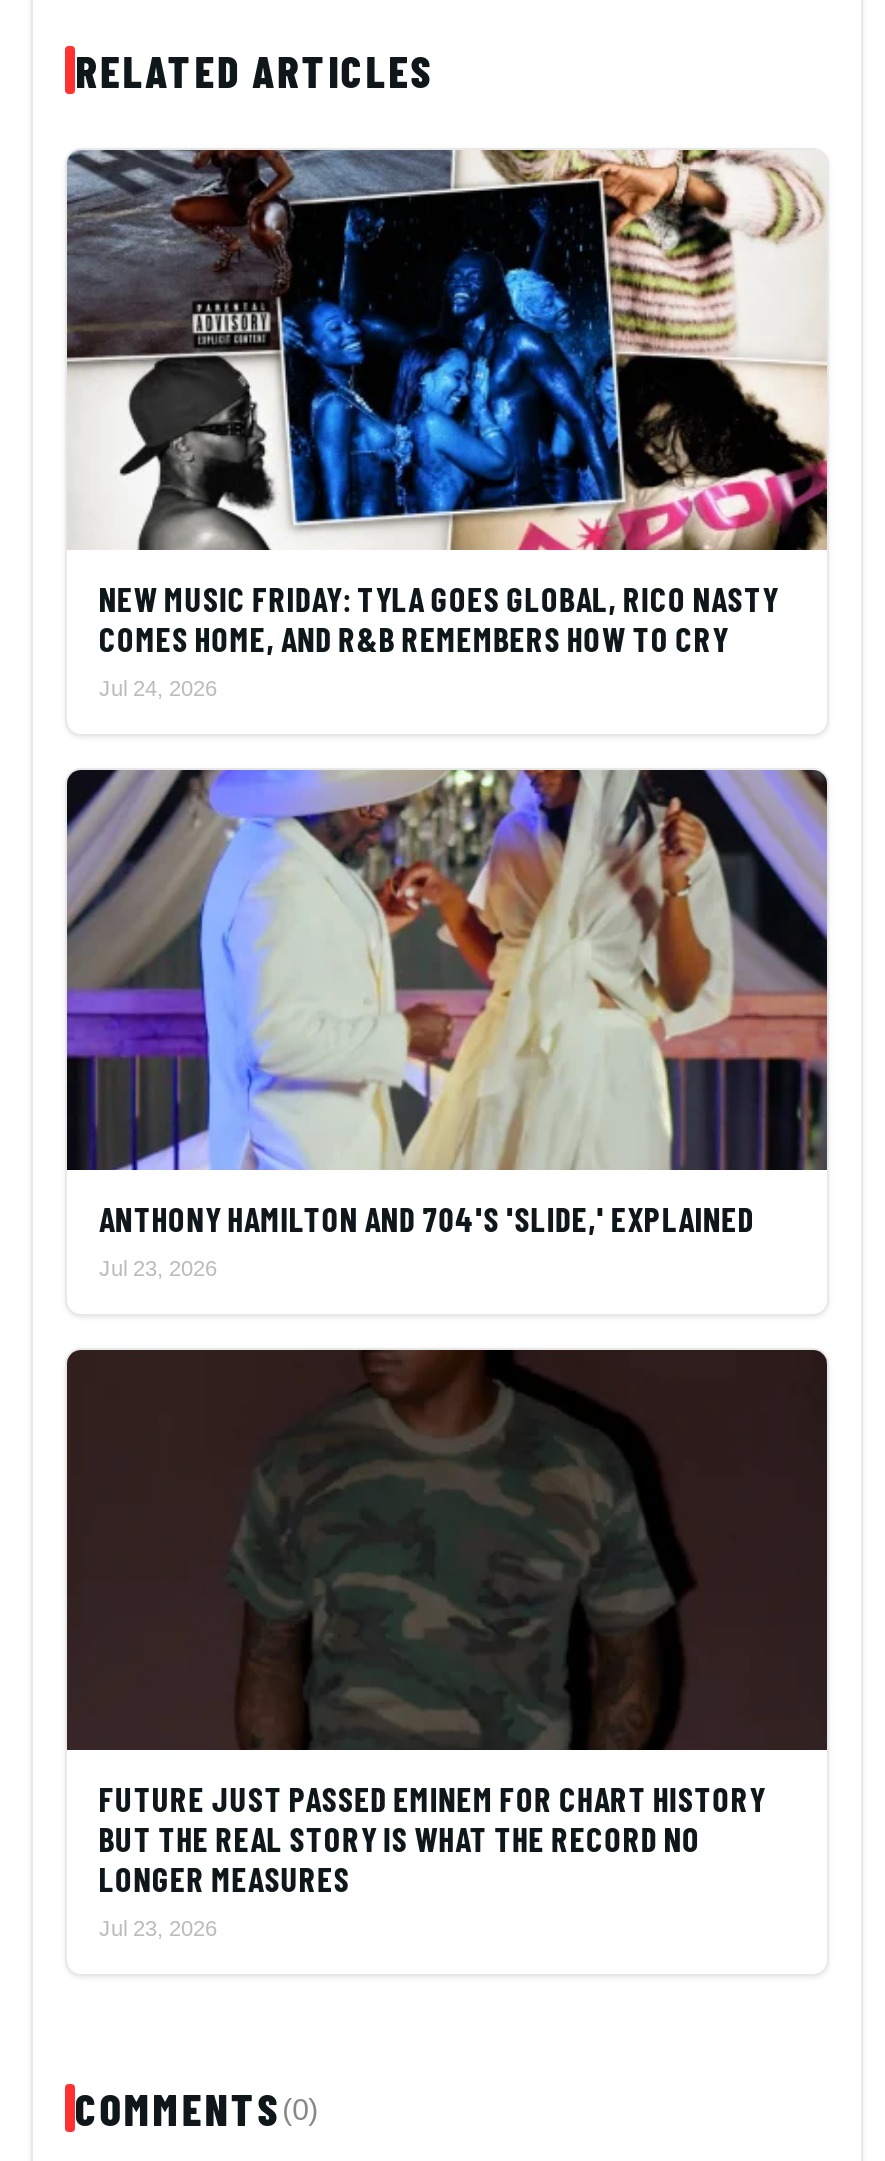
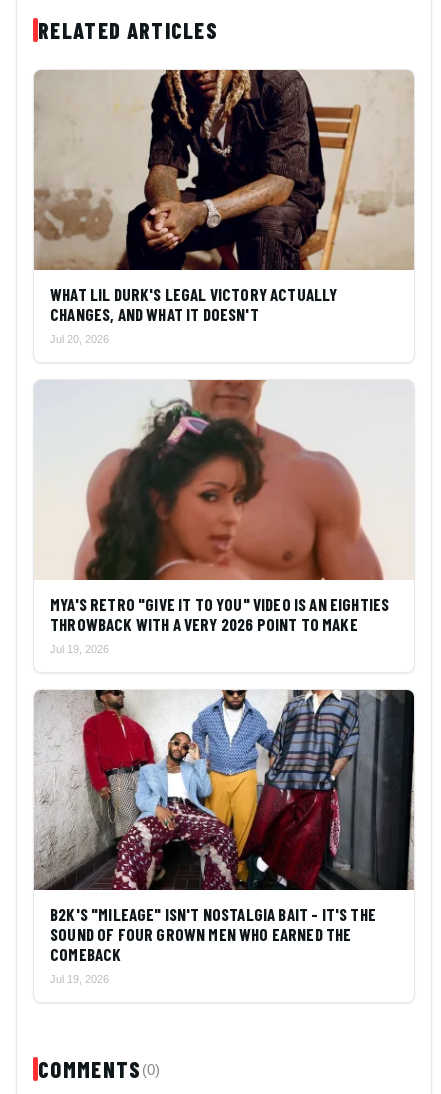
[67,148,829,699] [image] | NEW MUSIC FRIDAY: TYLA GOES GLOBAL, RICO NASTY | COMES HOME, AND R&B REMEMBERS HOW TO CRY | Jul 24, 2026 -> [33,69,414,345] [image] | WHAT LIL DURK'S LEGAL VICTORY ACTUALLY | CHANGES, AND WHAT IT DOESN'T | Jul 20, 2026
[65,768,829,1279] [image] | ANTHONY HAMILTON AND 704'S 'SLIDE,' EXPLAINED | Jul 23, 2026 -> [34,379,414,655] [image] | MYA'S RETRO "GIVE IT TO YOU" VIDEO IS AN EIGHTIES | THROWBACK WITH A VERY 2026 POINT TO MAKE | Jul 19, 2026
[65,1348,827,1939] [image] | FUTURE JUST PASSED EMINEM FOR CHART HISTORY | BUT THE REAL STORY IS WHAT THE RECORD NO | LONGER MEASURES | Jul 23, 2026 -> [34,689,414,985] [image] | B2K'S "MILEAGE" ISN'T NOSTALGIA BAIT - IT'S THE | SOUND OF FOUR GROWN MEN WHO EARNED THE | COMEBACK | Jul 19, 2026

